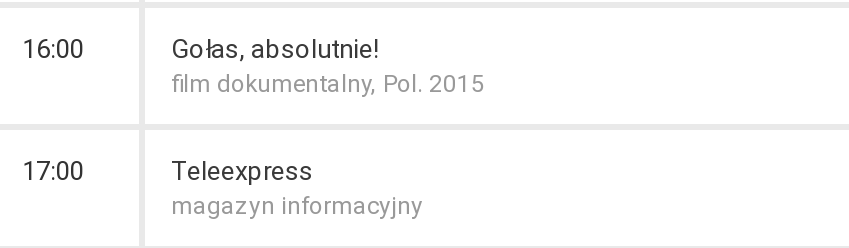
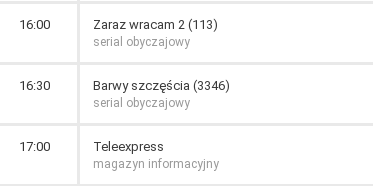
[171,34,485,98] Gołas, absolutnie! | film dokumentalny, Pol. 2015 -> [18,17,230,110] Zaraz wracam 2 (113) | serial obyczajowy | 16:30 | Barwy szczęścia (3346) | serial obyczajowy

